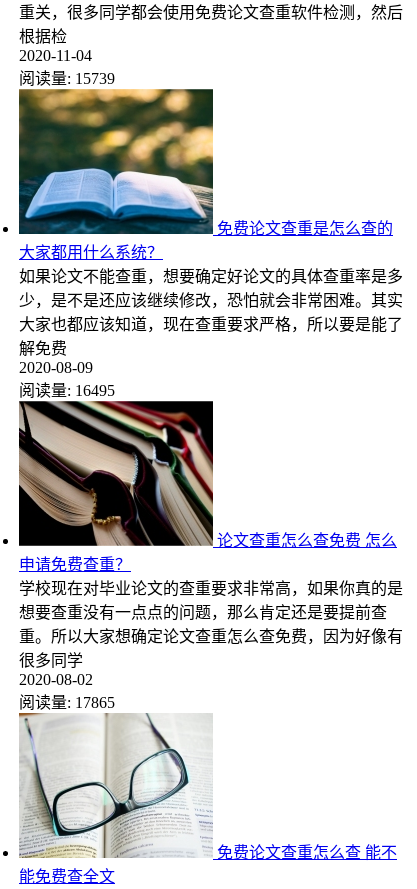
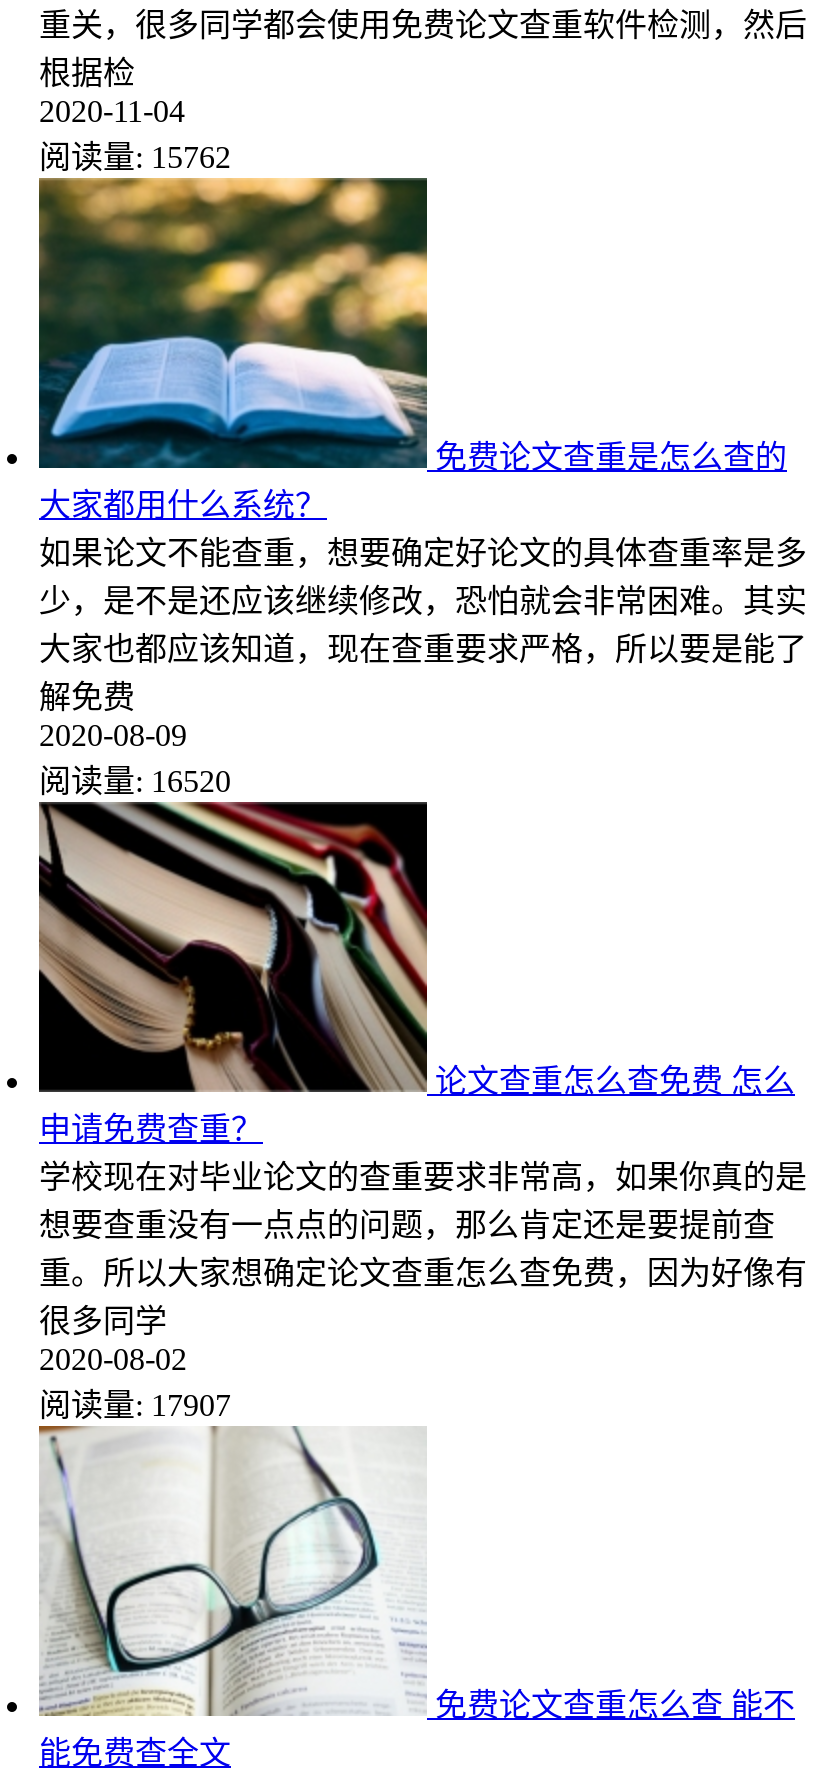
[19,70,115,87] 阅读量: 15739 -> [39,140,231,174] 阅读量: 15762
[19,382,115,399] 阅读量: 16495 -> [39,764,231,798] 阅读量: 16520
[19,694,115,711] 阅读量: 17865 -> [39,1388,231,1422] 阅读量: 17907

